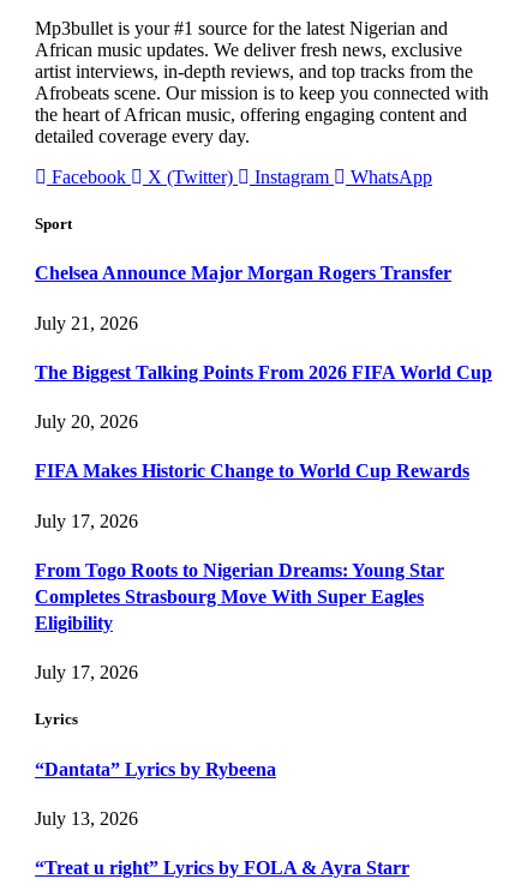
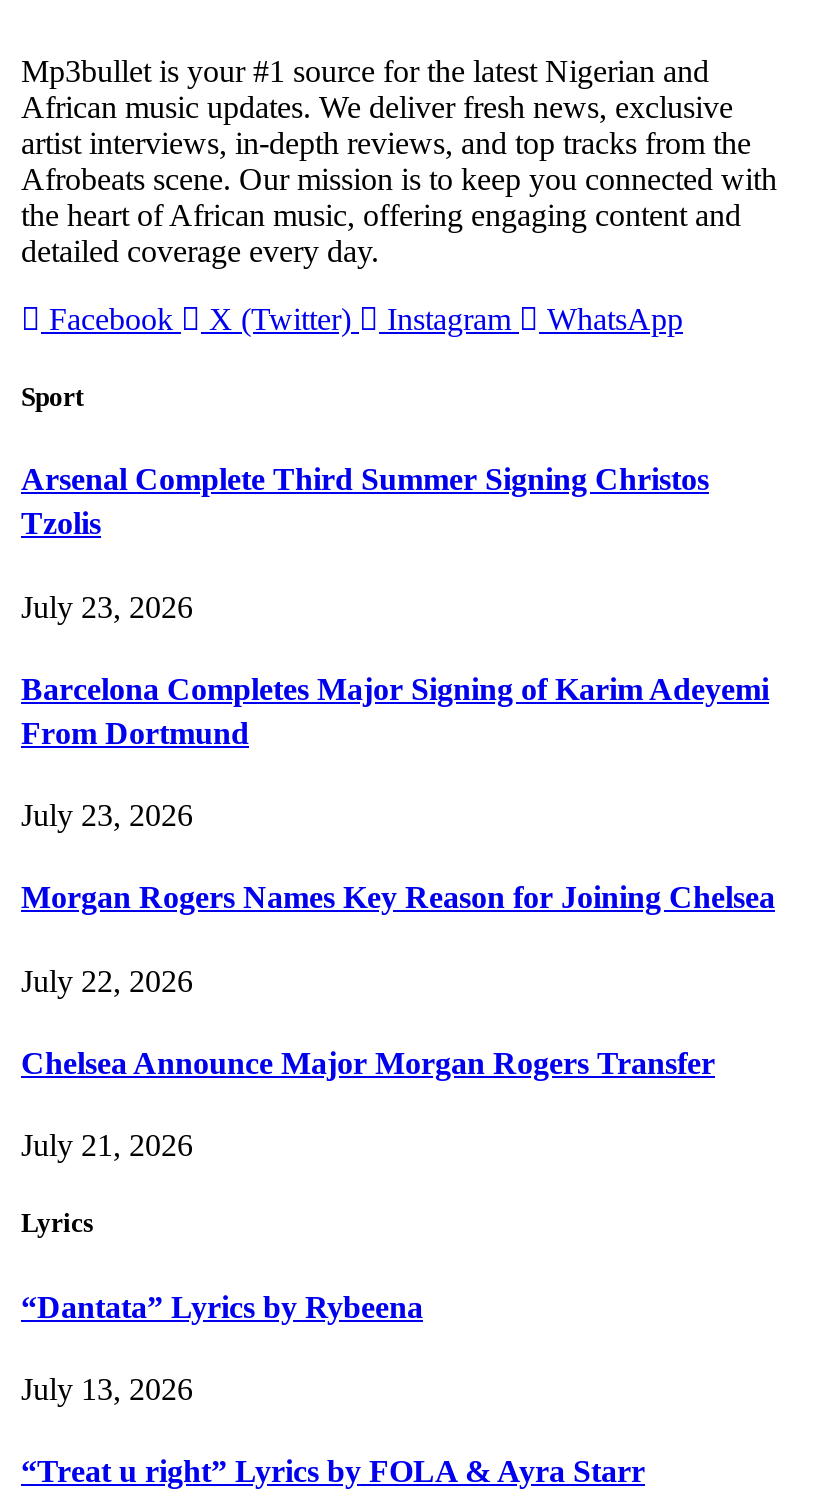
none -> [21,463,775,997] Arsenal Complete Third Summer Signing Christos | Tzolis | July 23, 2026 | Barcelona Completes Major Signing of Karim Adeyemi | From Dortmund | July 23, 2026 | Morgan Rogers Names Key Reason for Joining Chelsea | July 22, 2026
moved [35,263,451,333] -> [21,1046,715,1162]: Chelsea Announce Major Morgan Rogers Transfer | July 21, 2026
[35,362,492,683] The Biggest Talking Points From 2026 FIFA World Cup | July 20, 2026 | FIFA Makes Historic Change to World Cup Rewards | July 17, 2026 | From Togo Roots to Nigerian Dreams: Young Star | Completes Strasbourg Move With Super Eagles | Eligibility | July 17, 2026 -> none

